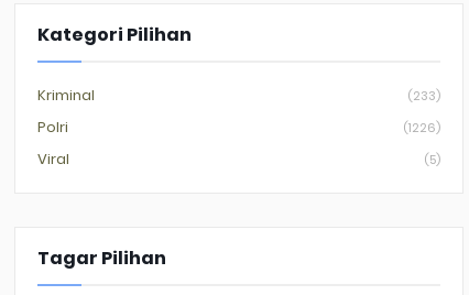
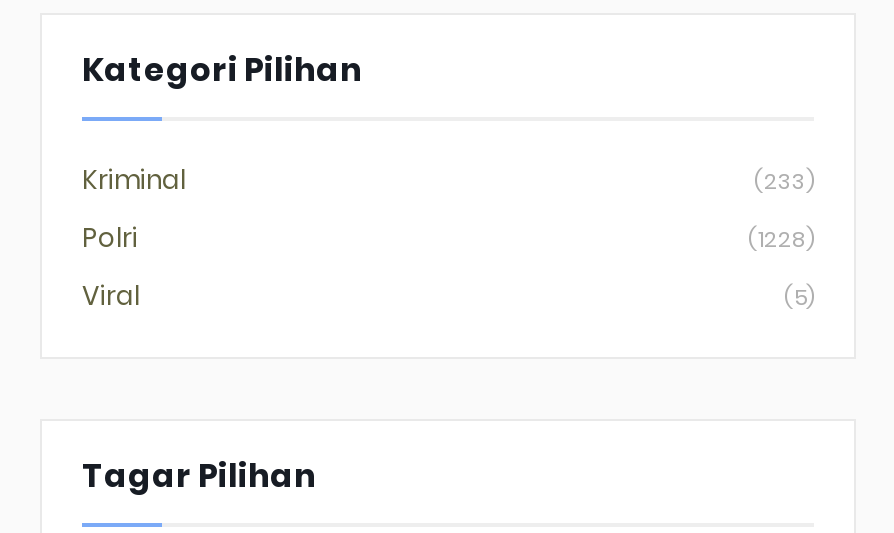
[403,119,440,136] (1226) -> [748,223,814,255] (1228)

